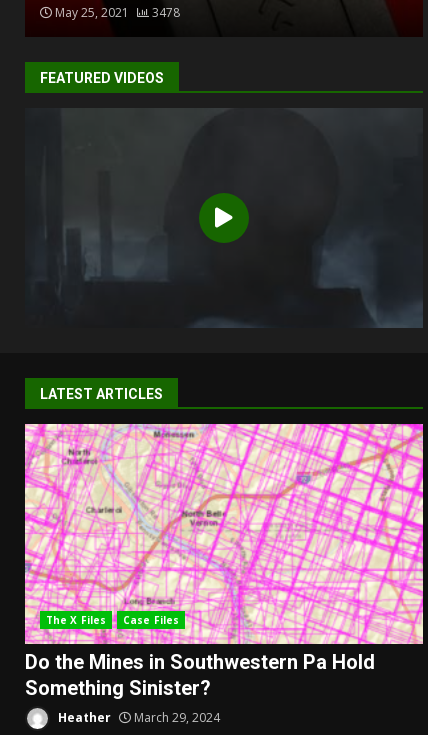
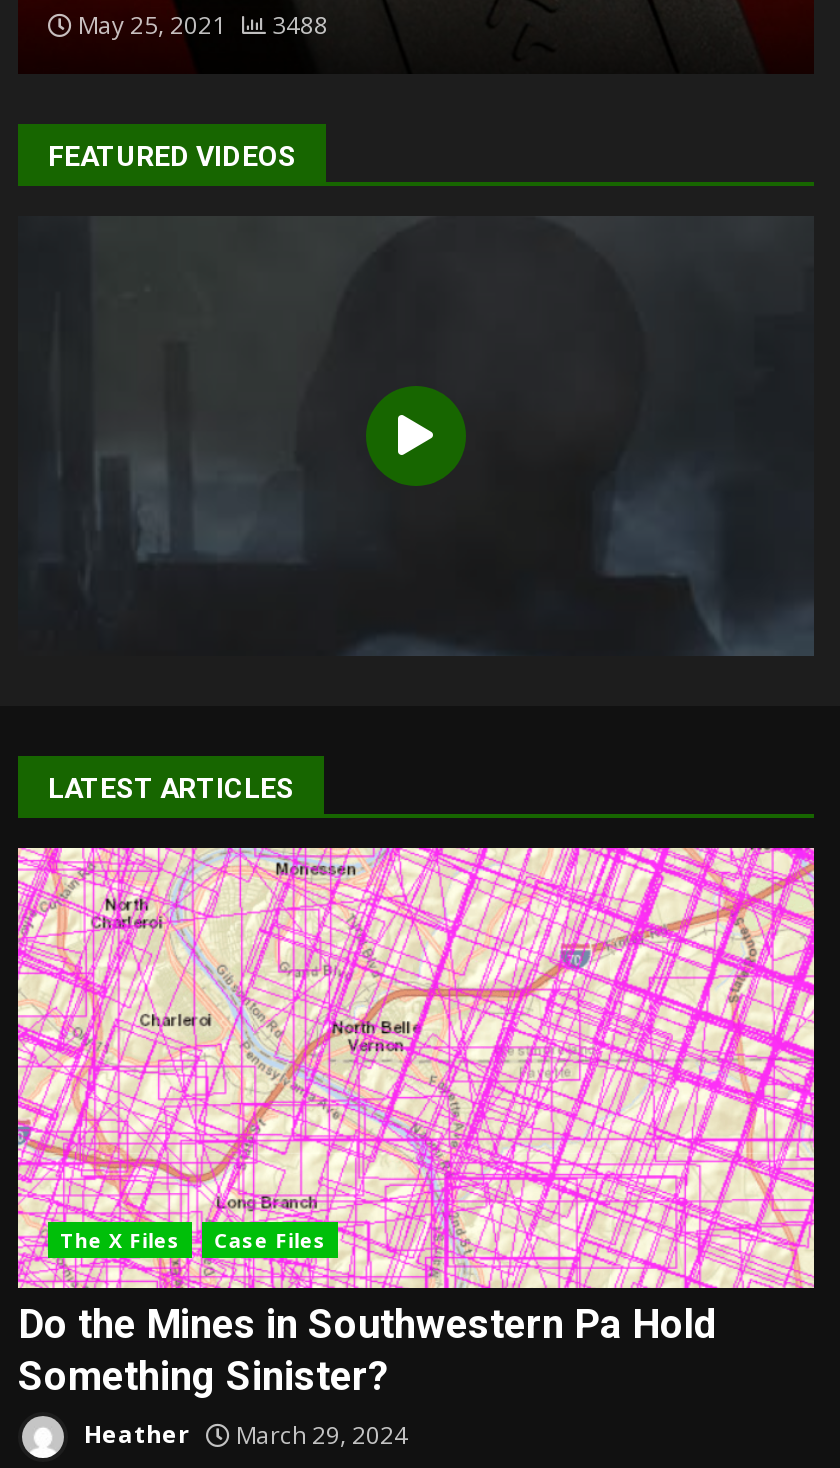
[52,4,180,21] May 25, 2021 3478 -> [72,8,328,42] May 25, 2021 3488

